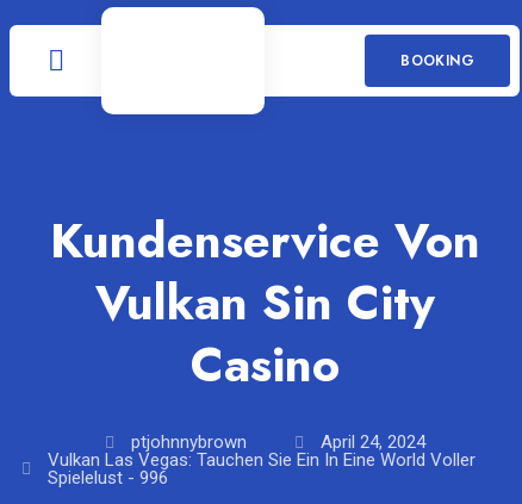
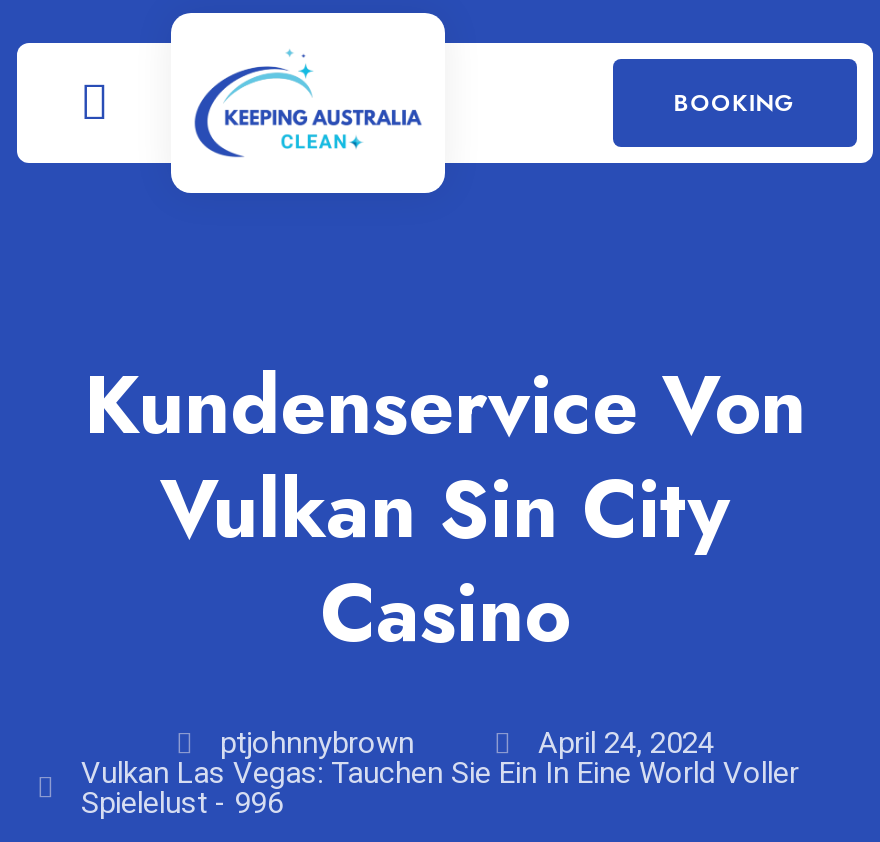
none -> [193,49,423,159] [image]

